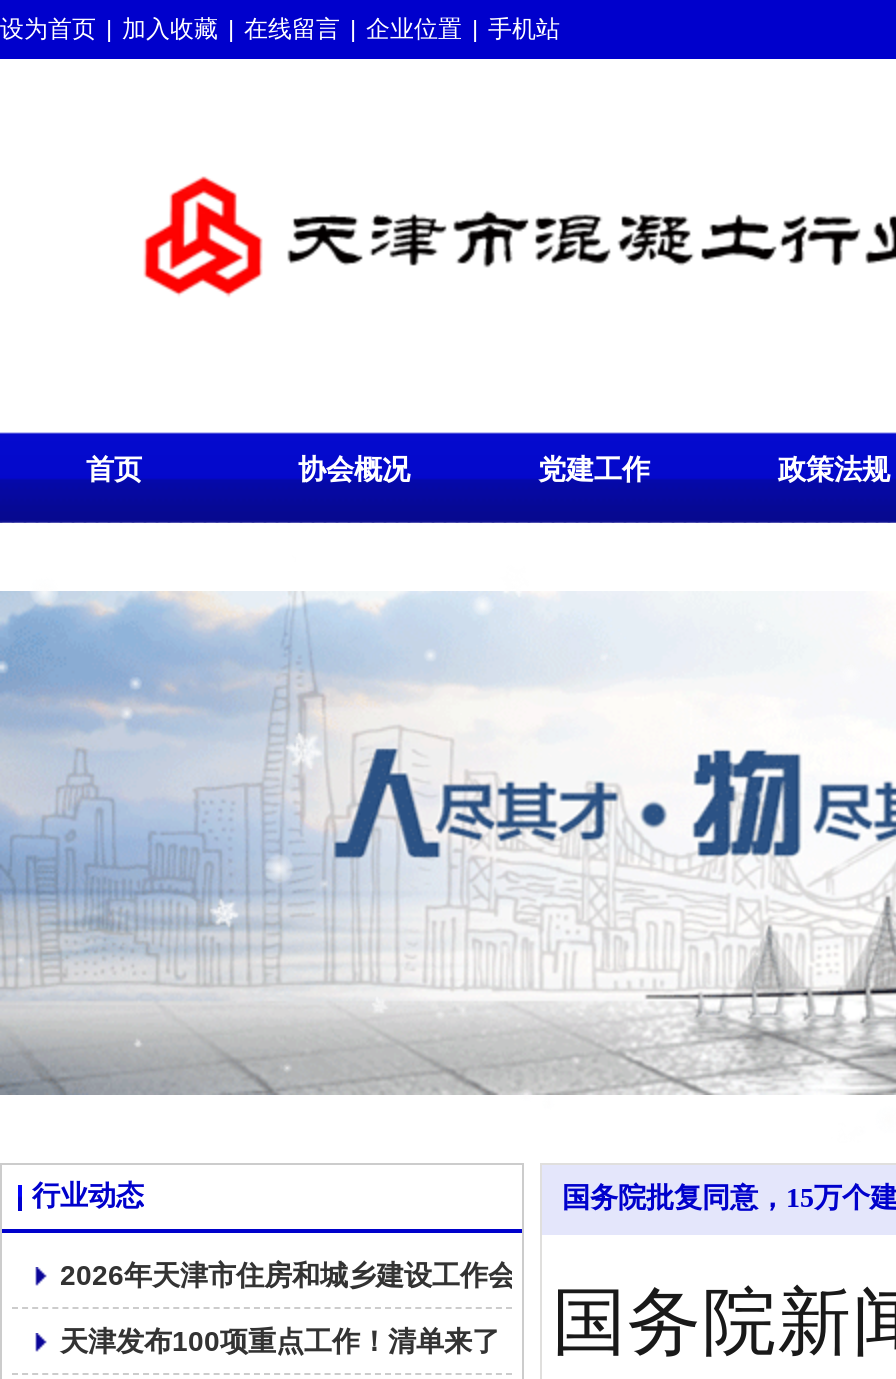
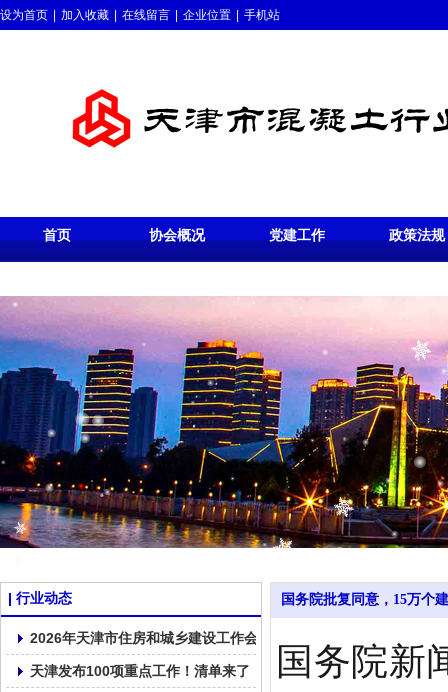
[6,591,890,1095] [image] -> [3,296,445,549] [image]

